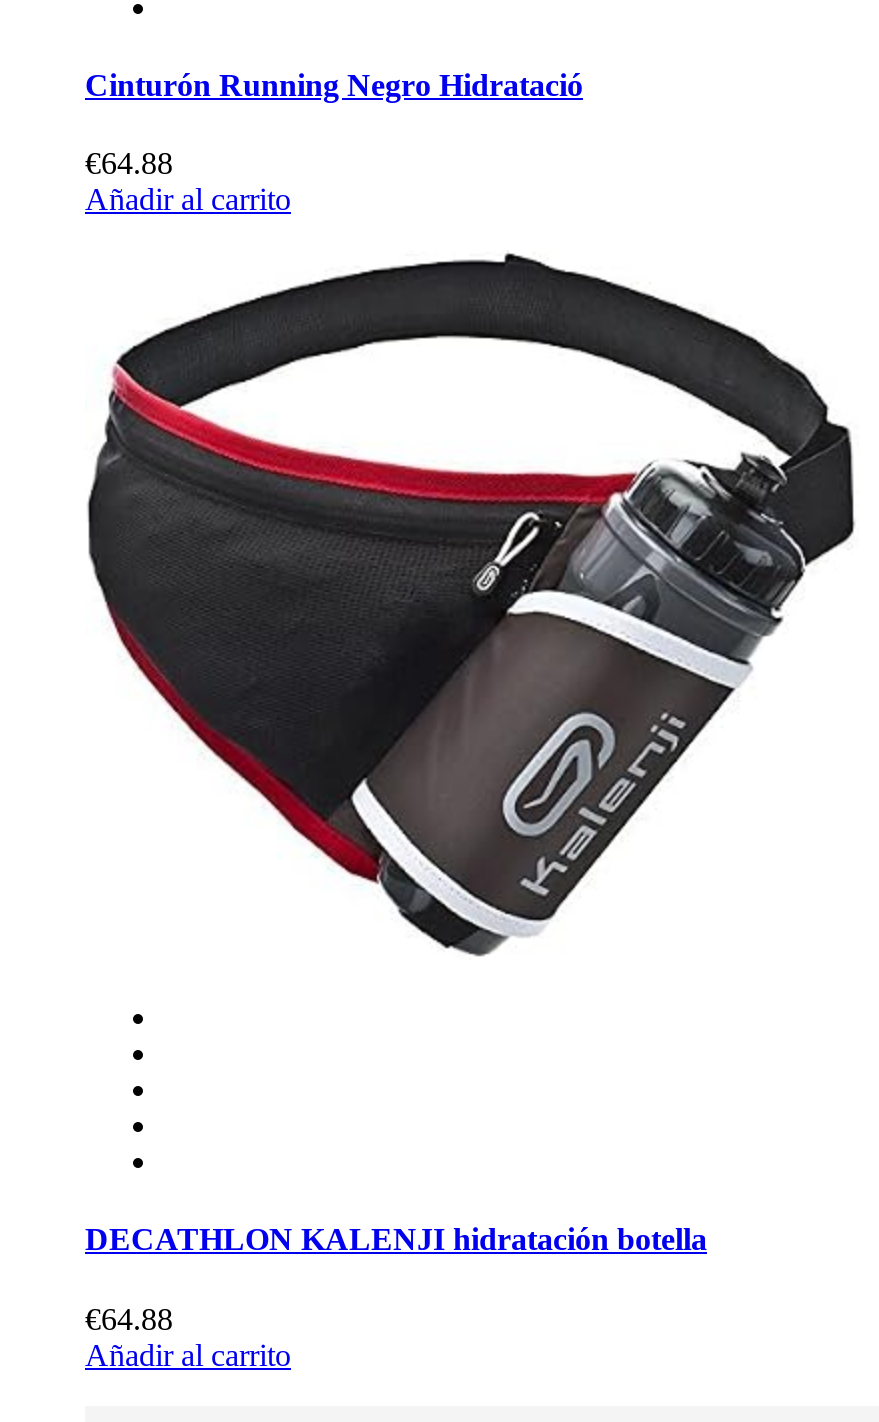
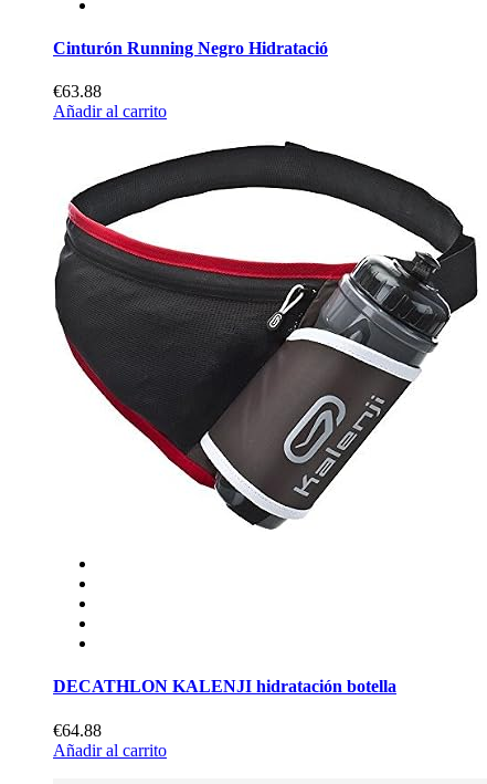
[85,146,173,180] €64.88 -> [53,82,102,101] €63.88

